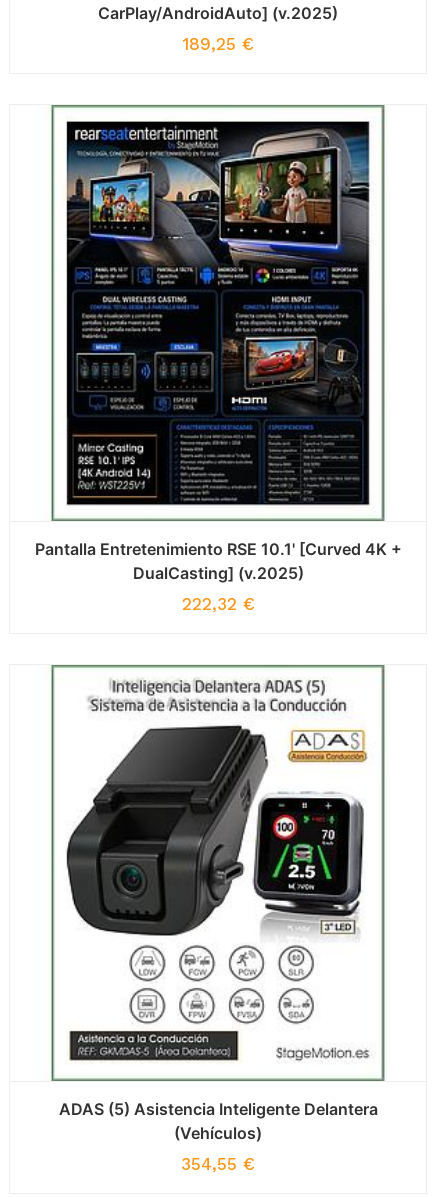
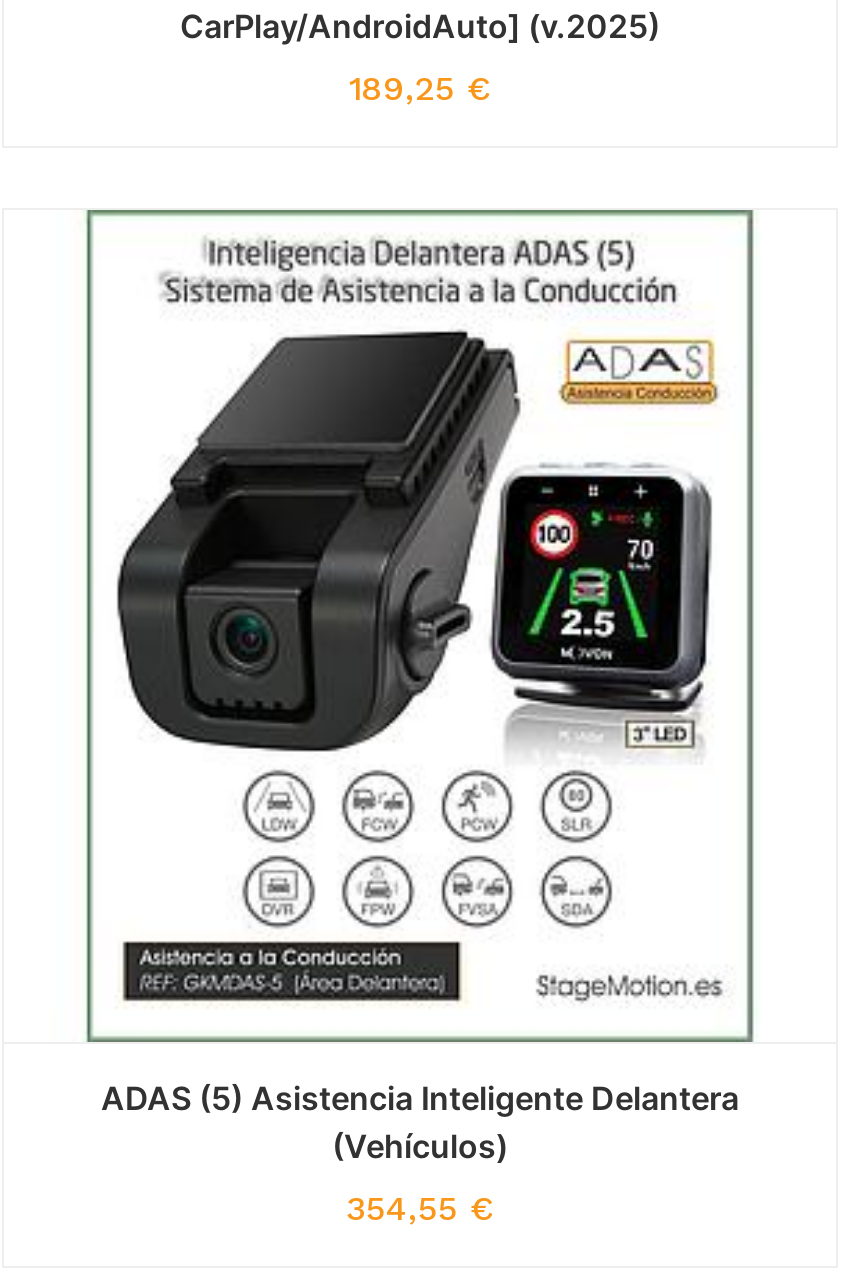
[34,120,401,614] [image] | Pantalla Entretenimiento RSE 10.1' [Curved 4K + | DualCasting] (v.2025) | 222,32 € -> none

